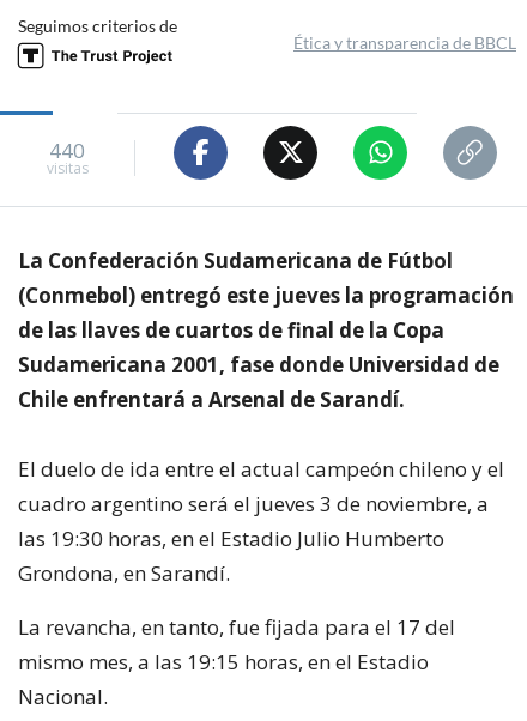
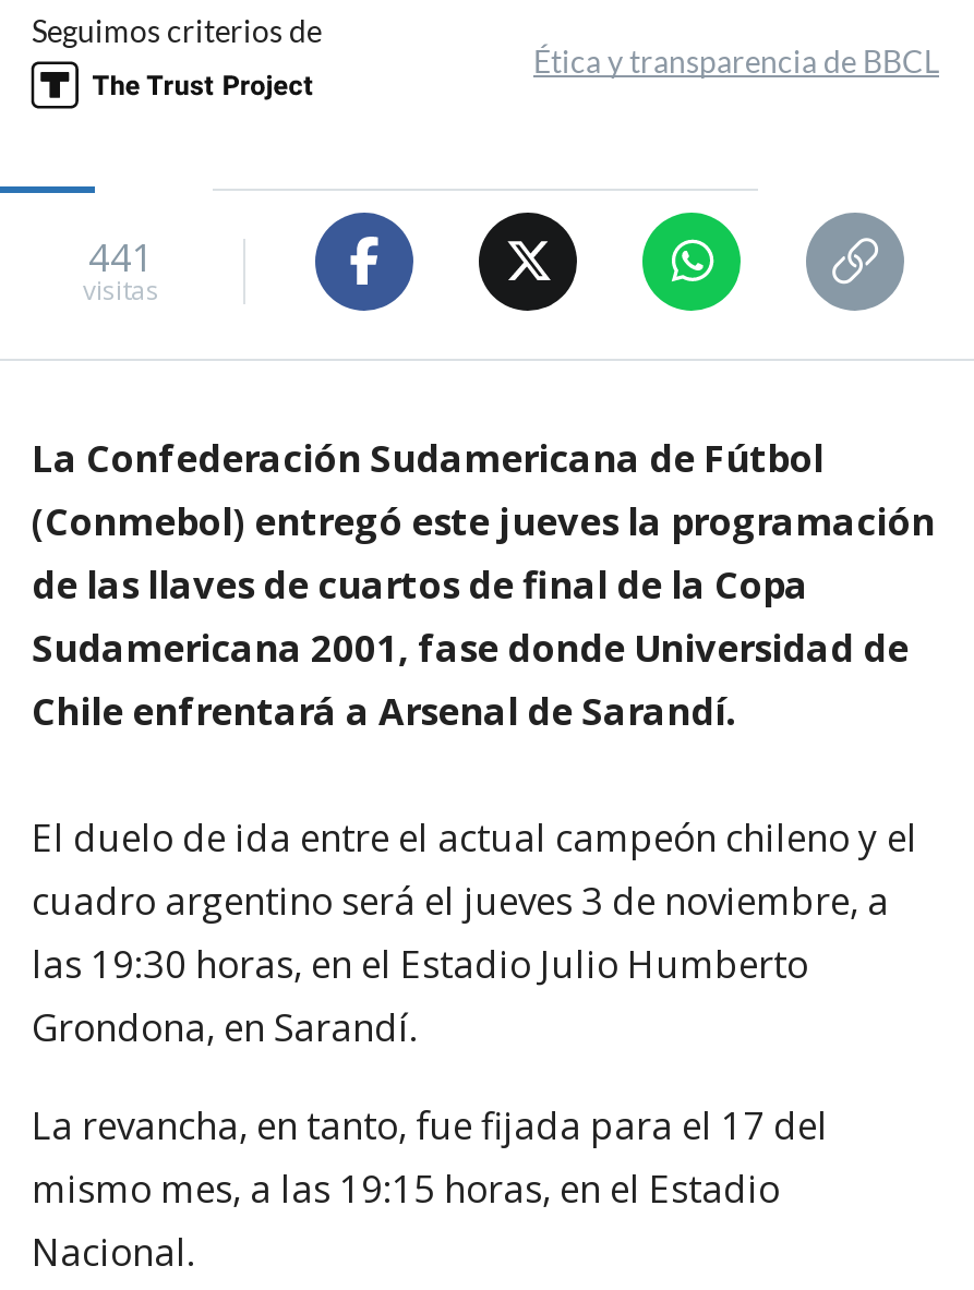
[49,137,85,164] 440 -> [88,233,154,283] 441

